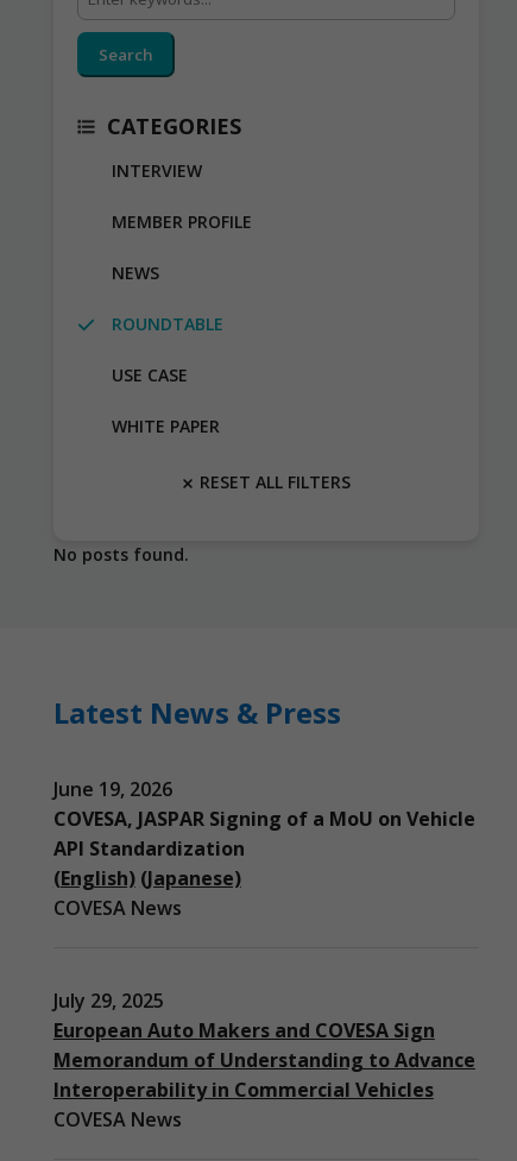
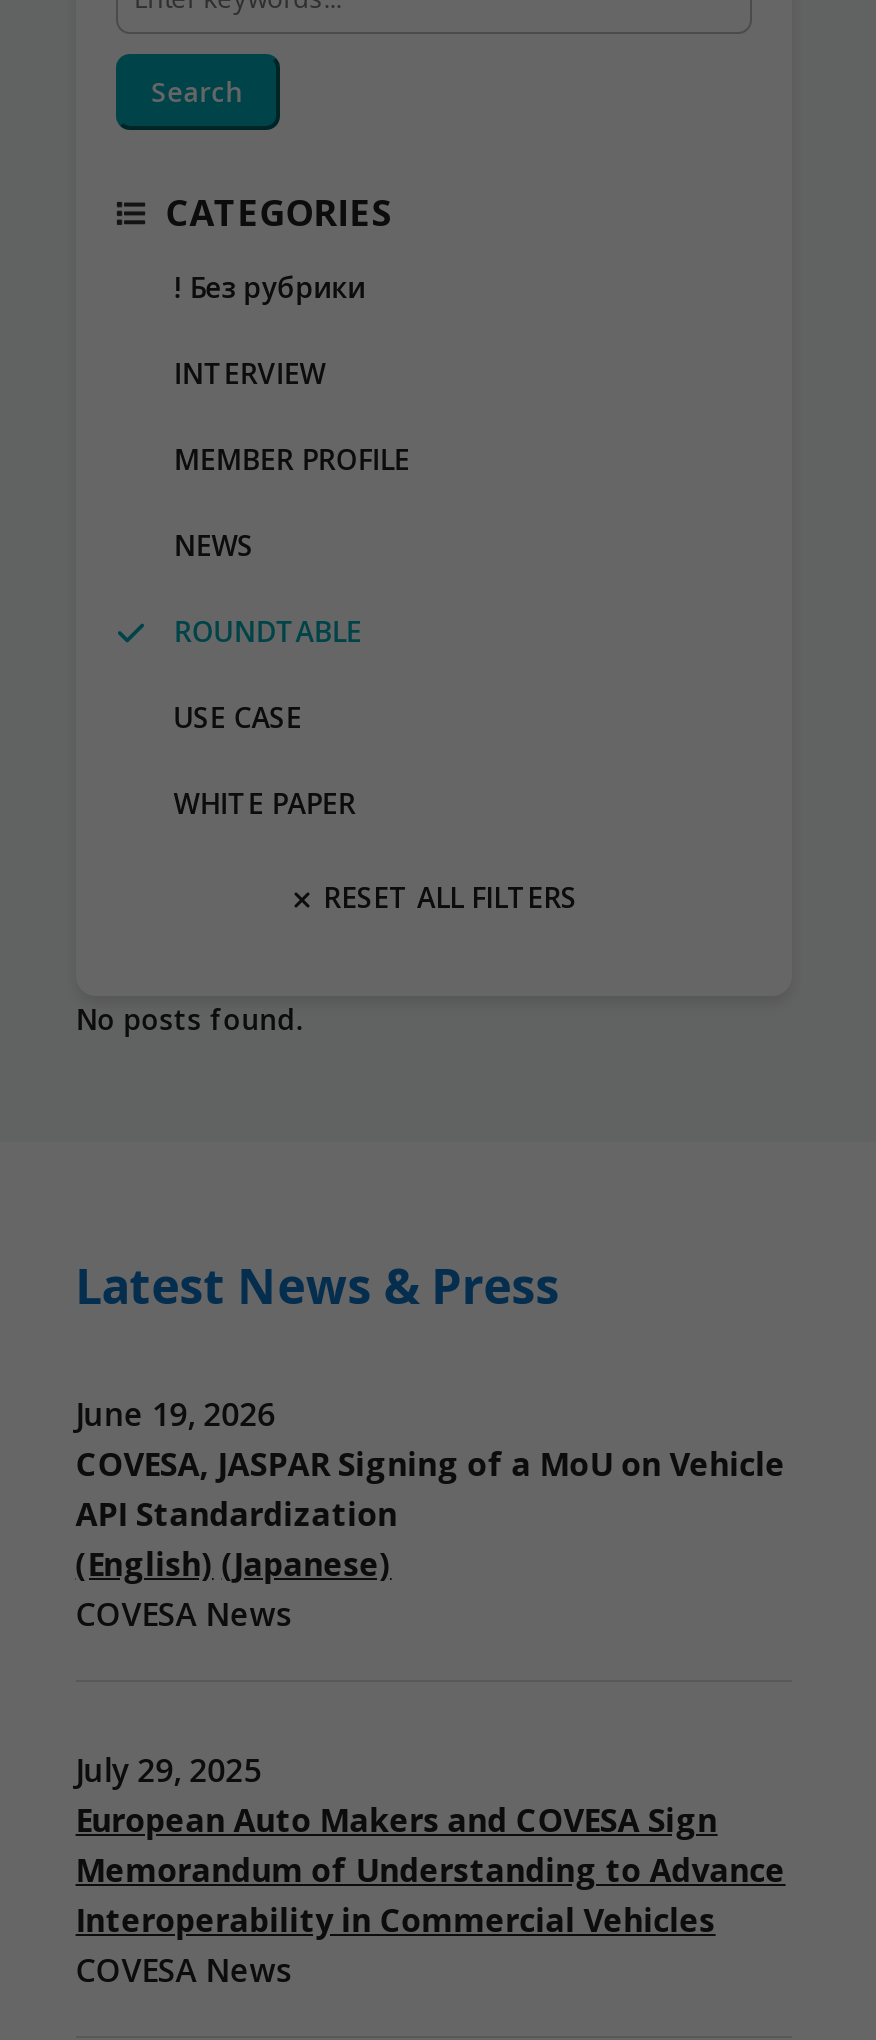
none -> [174,268,366,306] ! Без рубрики

